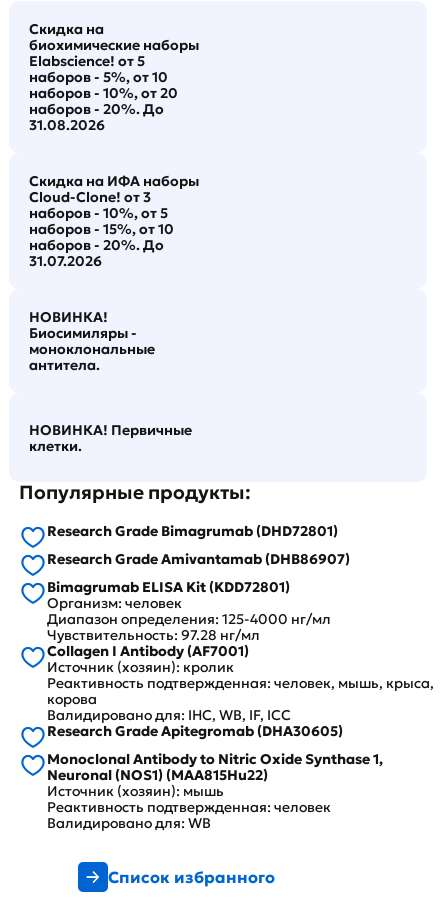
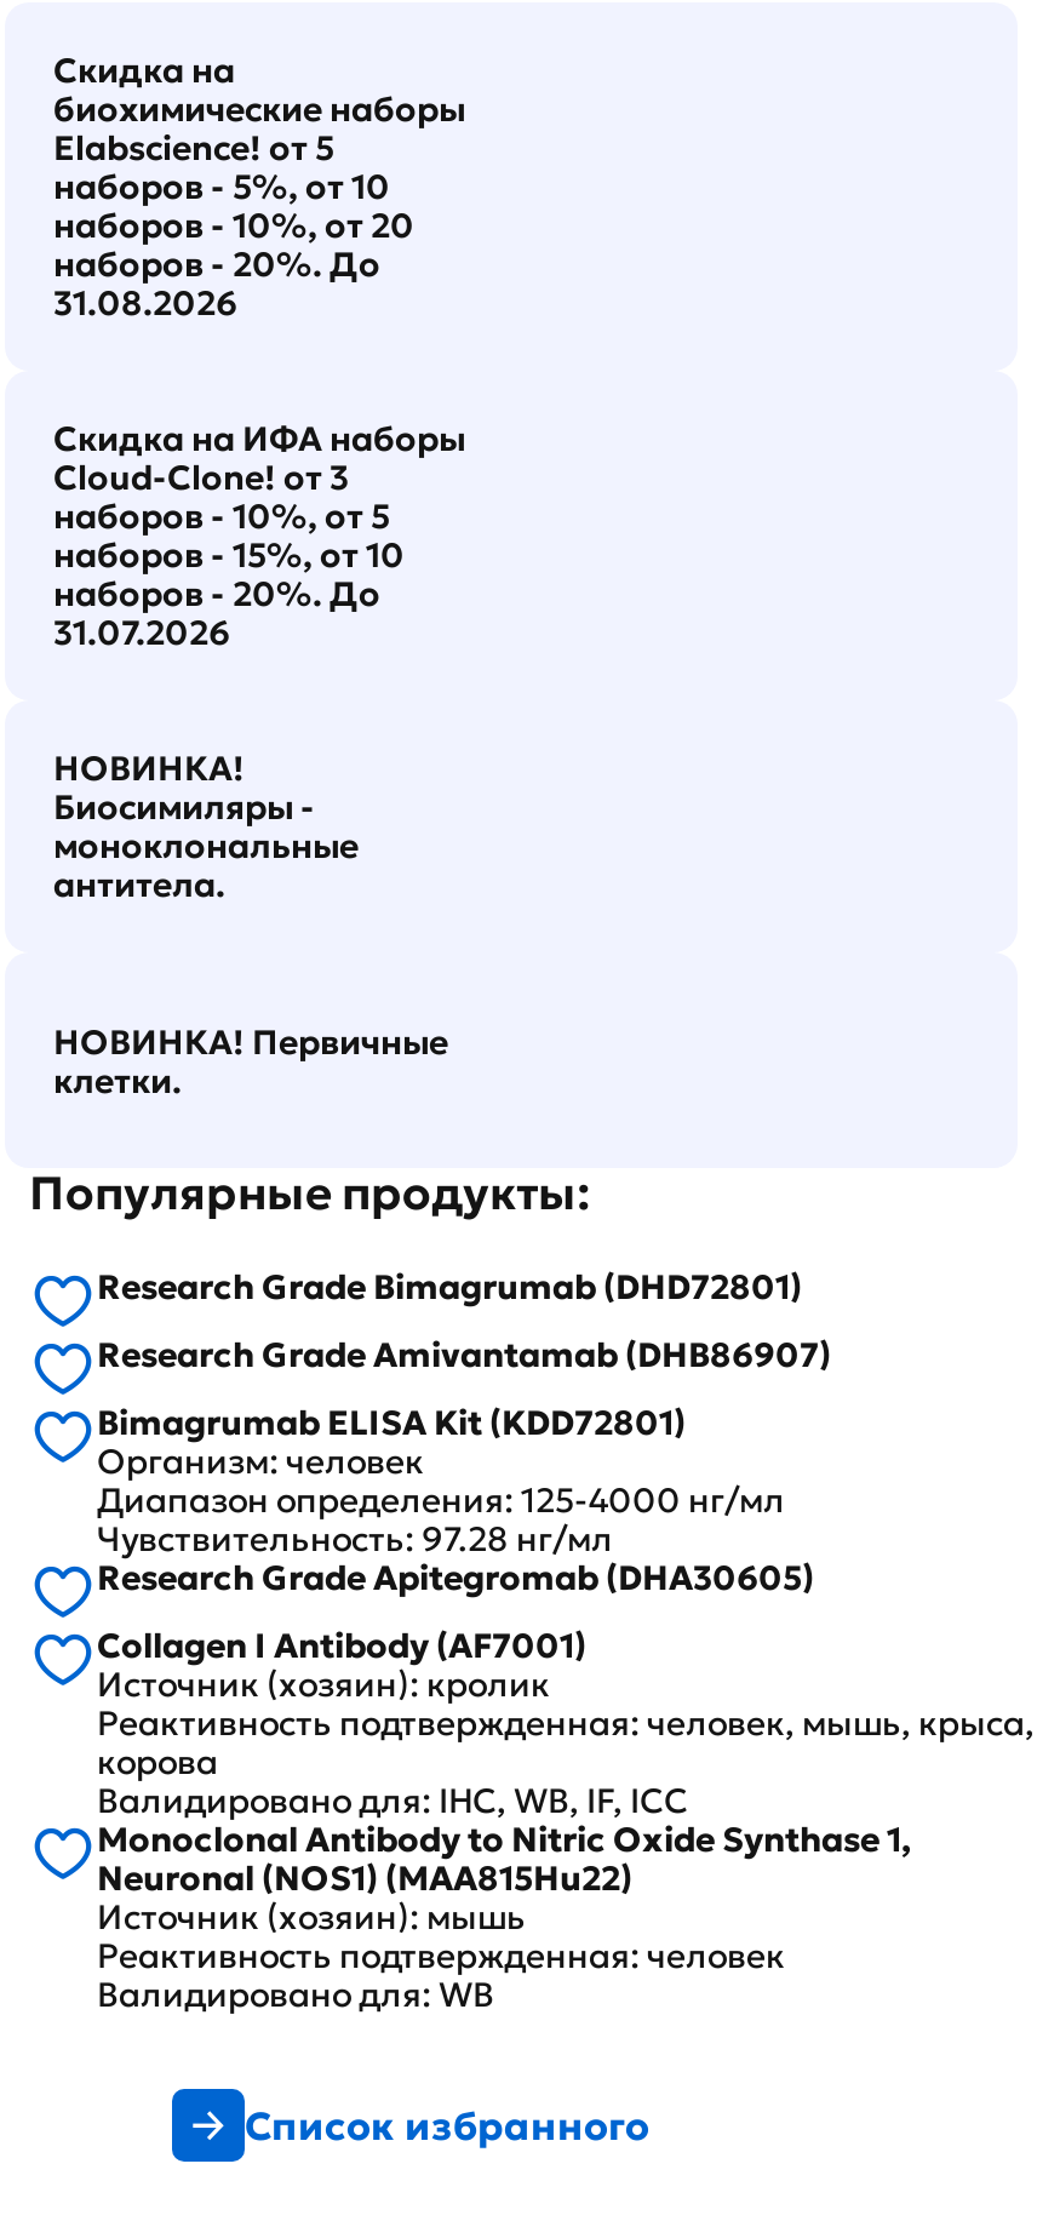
moved [47,642,434,724] -> [97,1625,1035,1823]: Collagen I Antibody (AF7001) | Источник (хозяин): кролик | Реактивность подтвержденная: человек, мышь, крыса, | корова | Валидировано для: IHC, WB, IF, ICC
moved [47,722,343,740] -> [97,1557,814,1600]: Research Grade Apitegromab (DHA30605)

